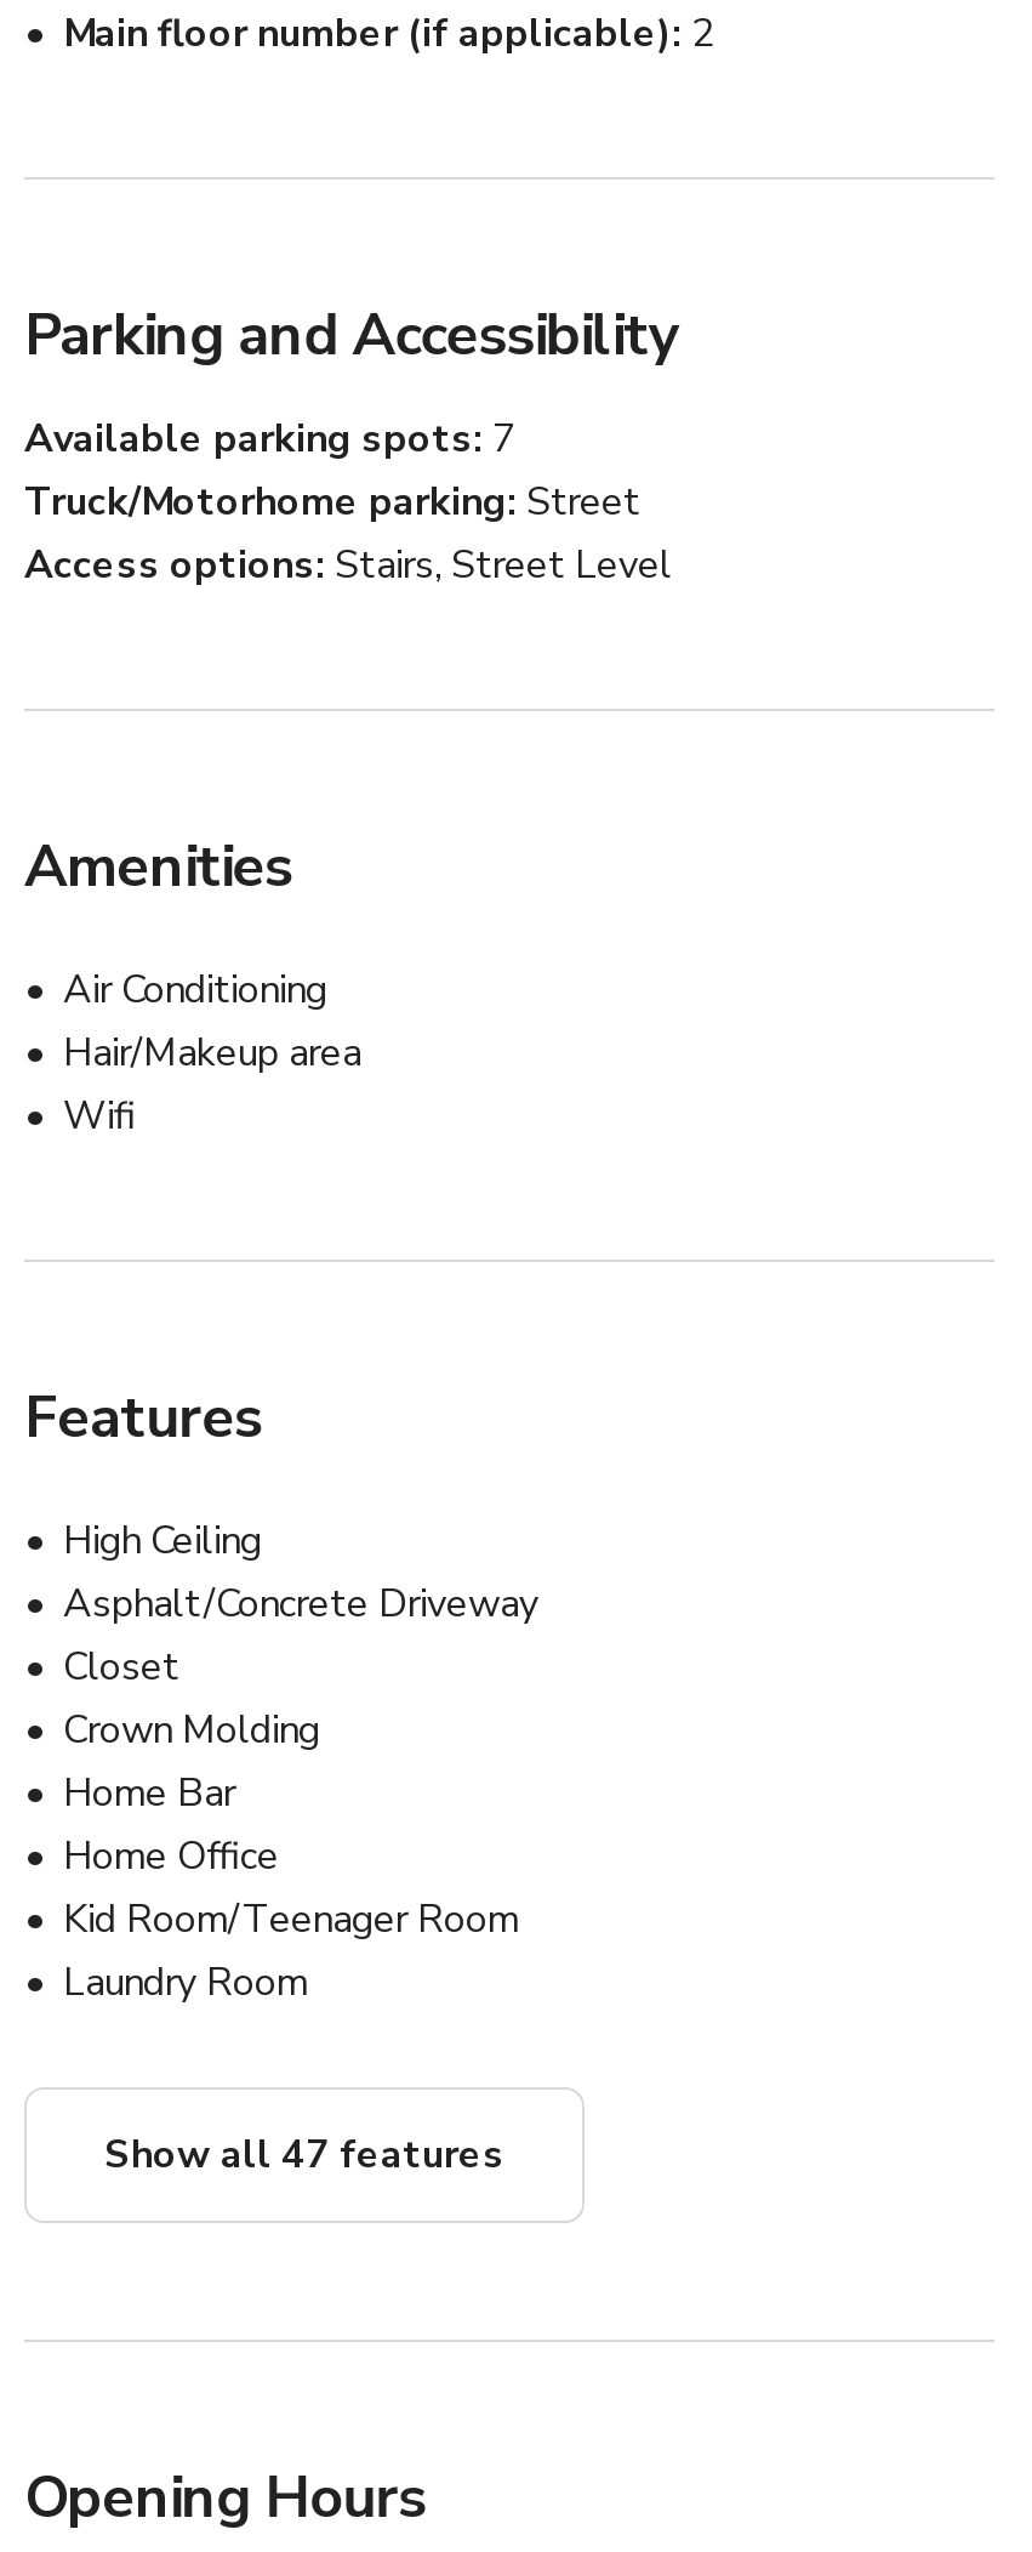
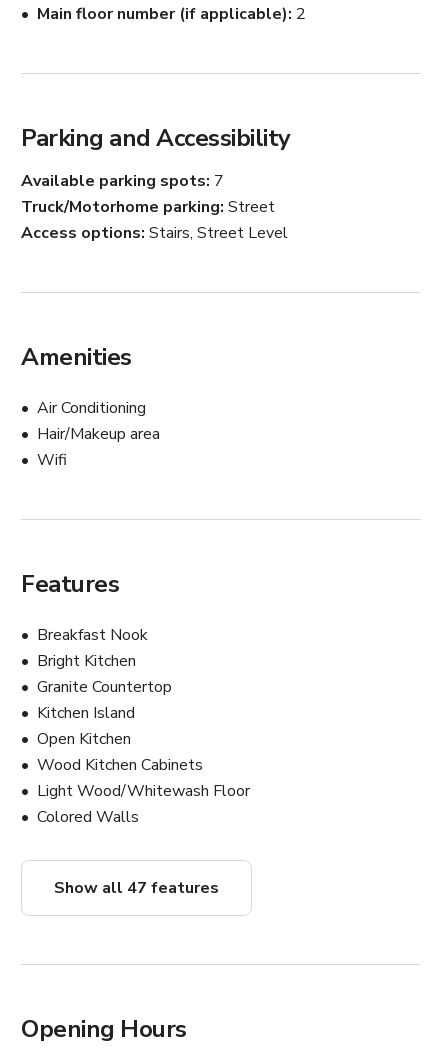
[63,1515,538,2010] High Ceiling | Asphalt/Concrete Driveway | Closet | Crown Molding | Home Bar | Home Office | Kid Room/Teenager Room | Laundry Room -> [37,624,250,828] Breakfast Nook | Bright Kitchen | Granite Countertop | Kitchen Island | Open Kitchen | Wood Kitchen Cabinets | Light Wood/Whitewash Floor | Colored Walls

